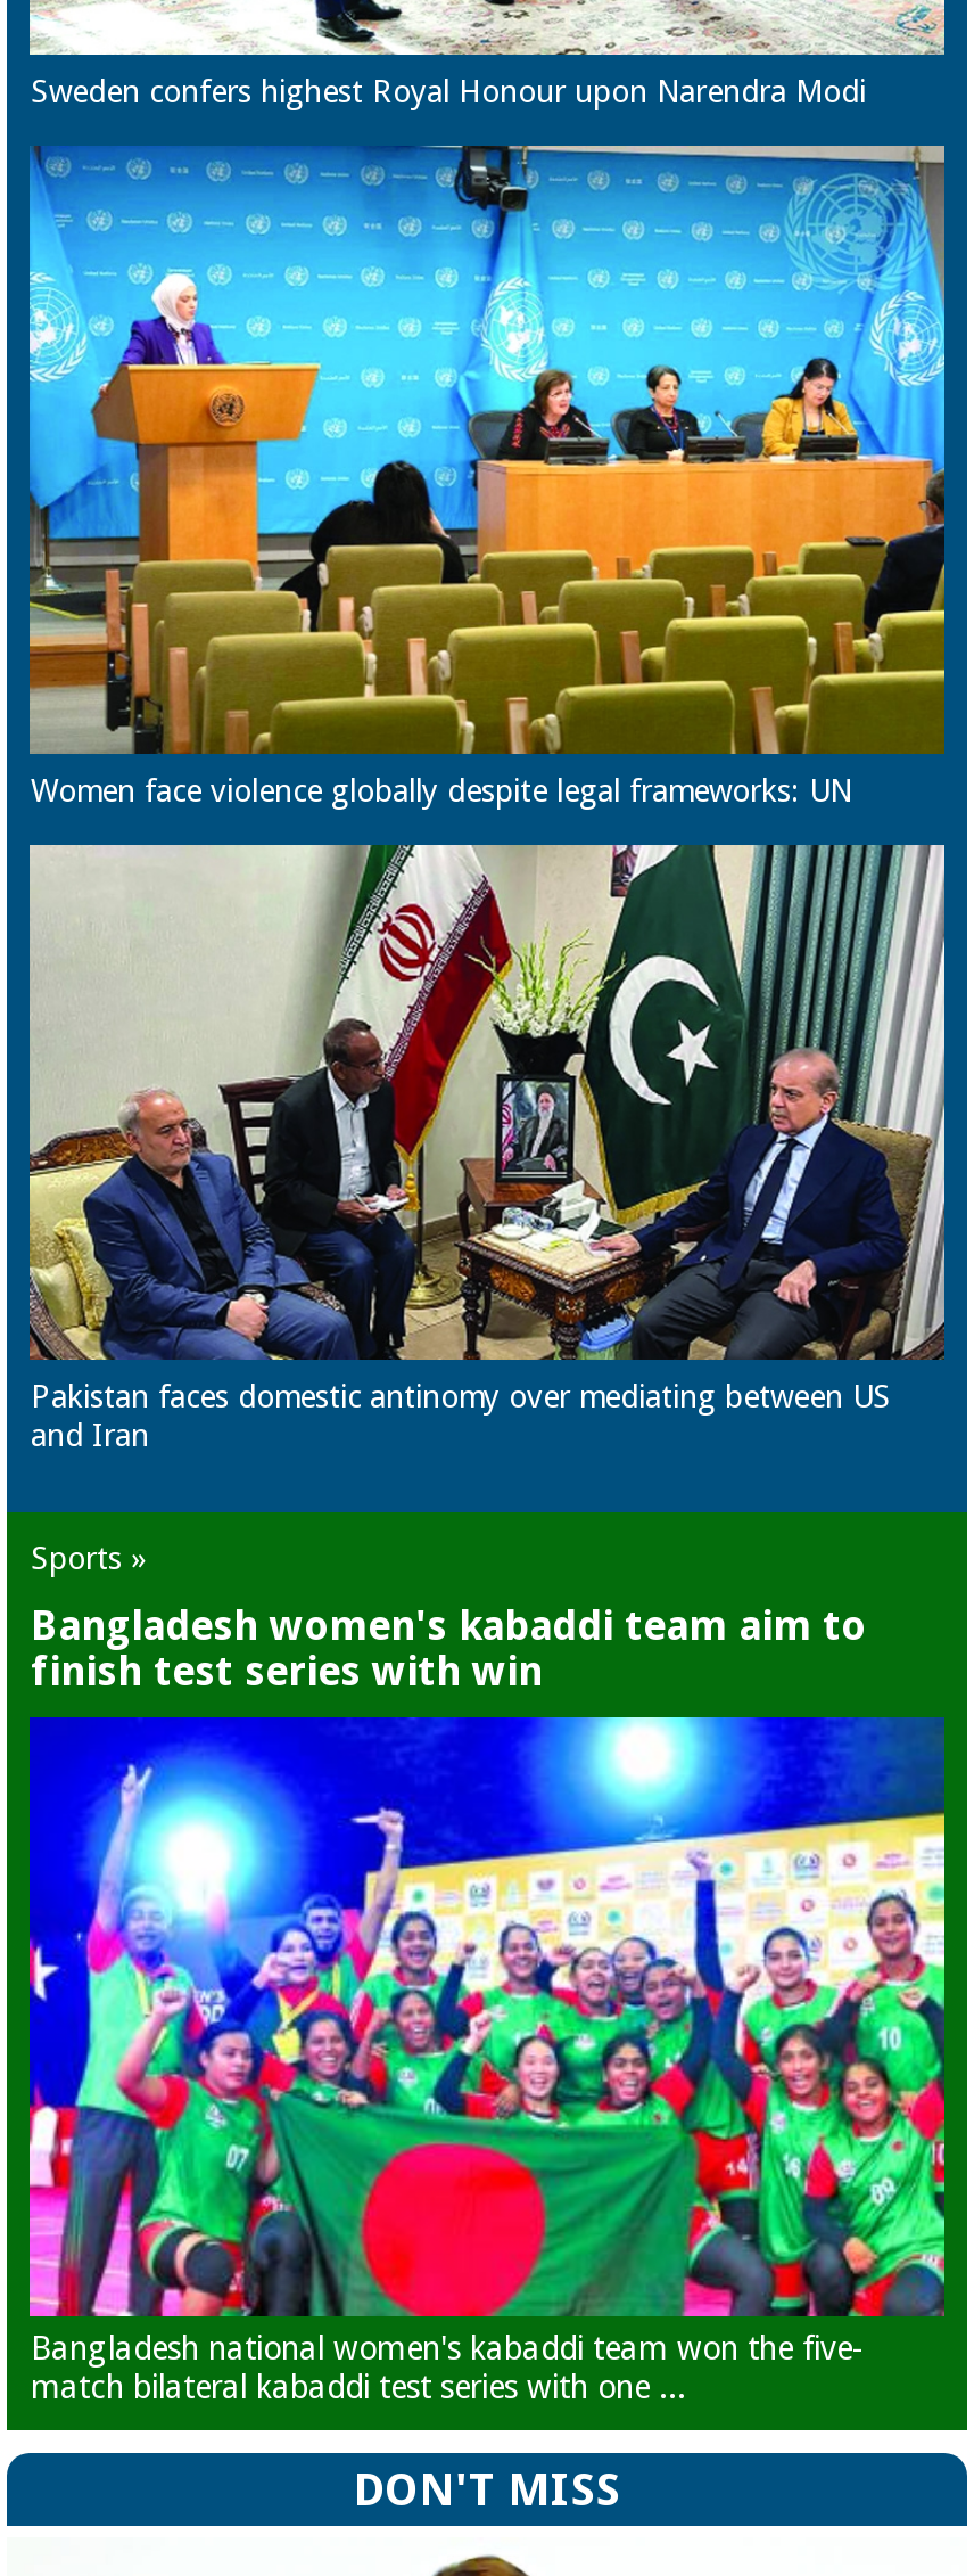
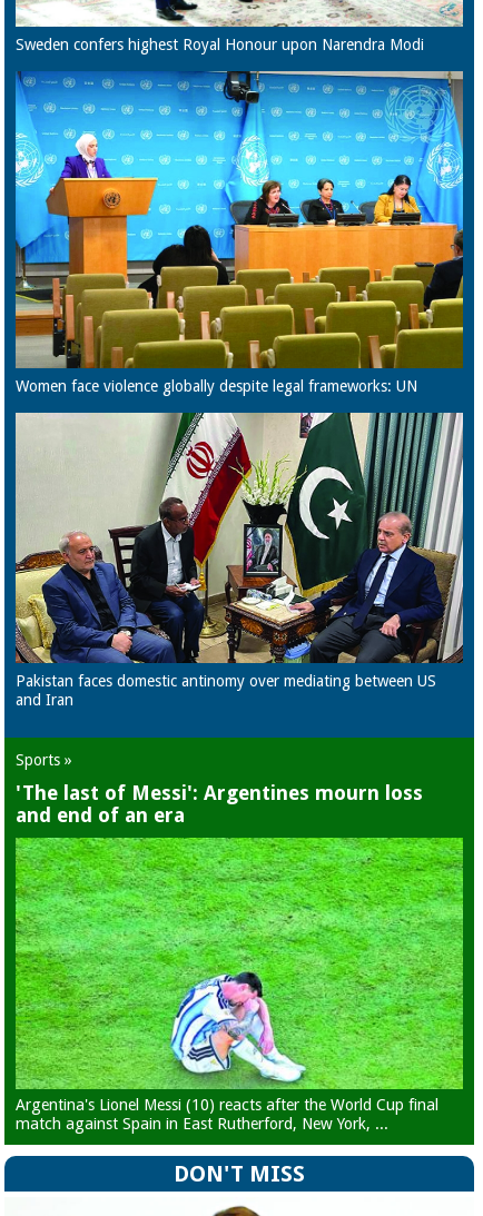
[30,1600,866,1693] Bangladesh women's kabaddi team aim to | finish test series with win -> [16,781,423,827] 'The last of Messi': Argentines mourn loss | and end of an era
[27,1715,947,2406] [image] | Bangladesh national women's kabaddi team won the five- | match bilateral kabaddi test series with one ... -> [14,837,464,1133] [image] | Argentina's Lionel Messi (10) reacts after the World Cup final | match against Spain in East Rutherford, New York, ...

